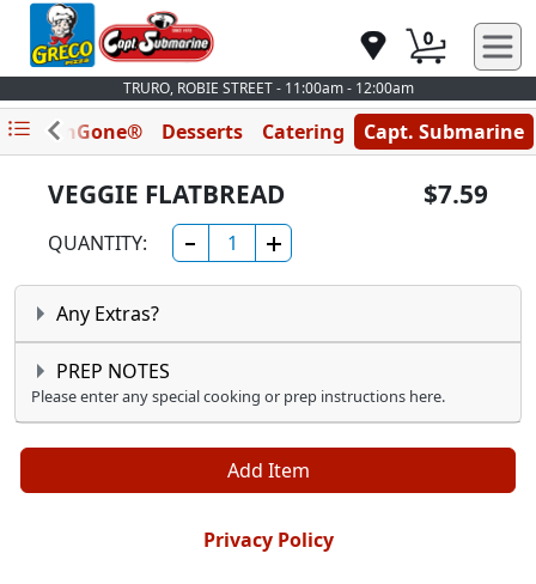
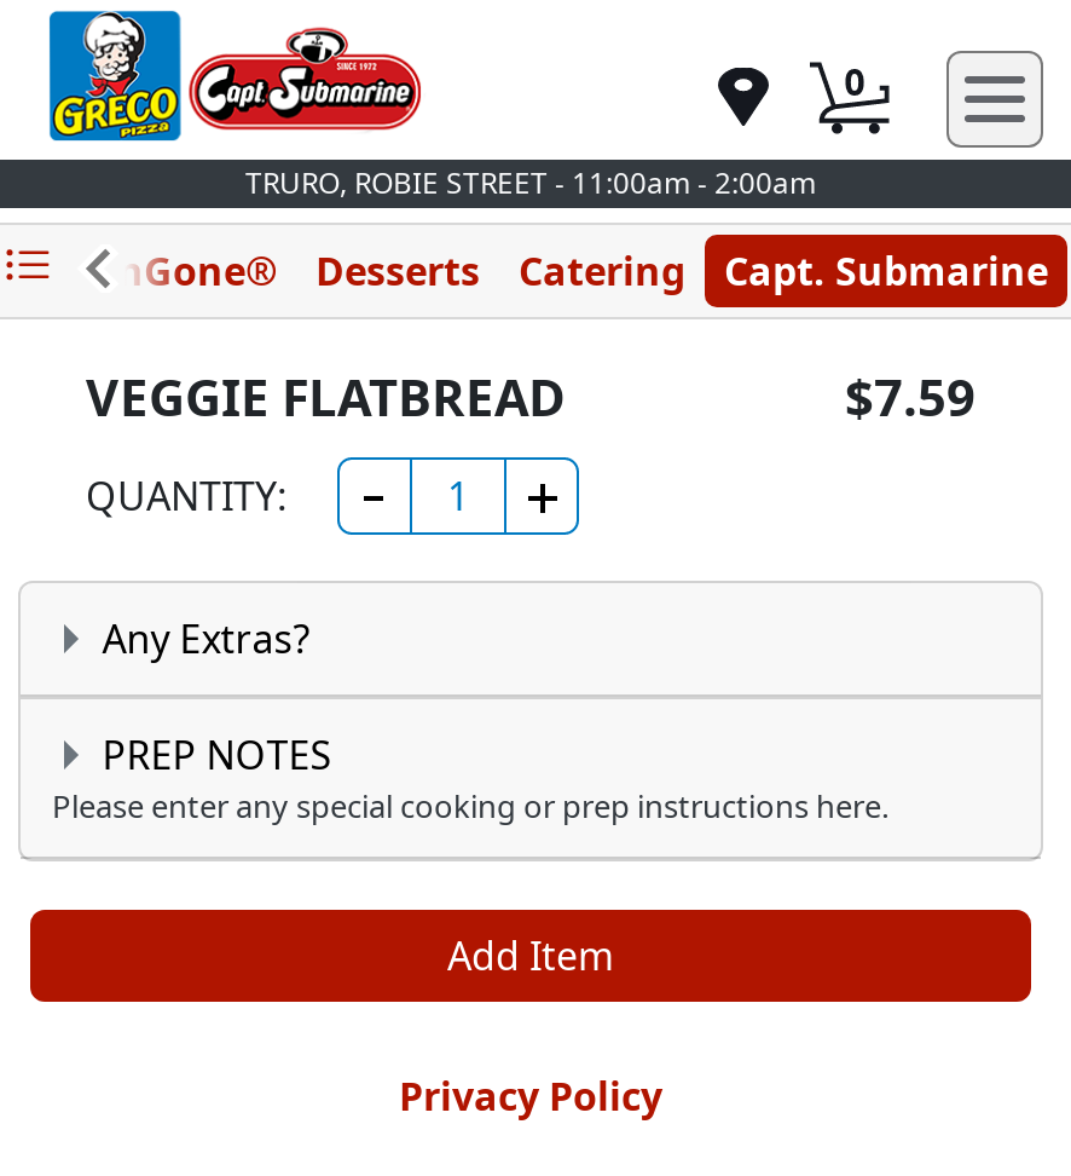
[123,78,413,98] TRURO, ROBIE STREET - 11:00am - 12:00am -> [245,163,816,204] TRURO, ROBIE STREET - 11:00am - 2:00am

